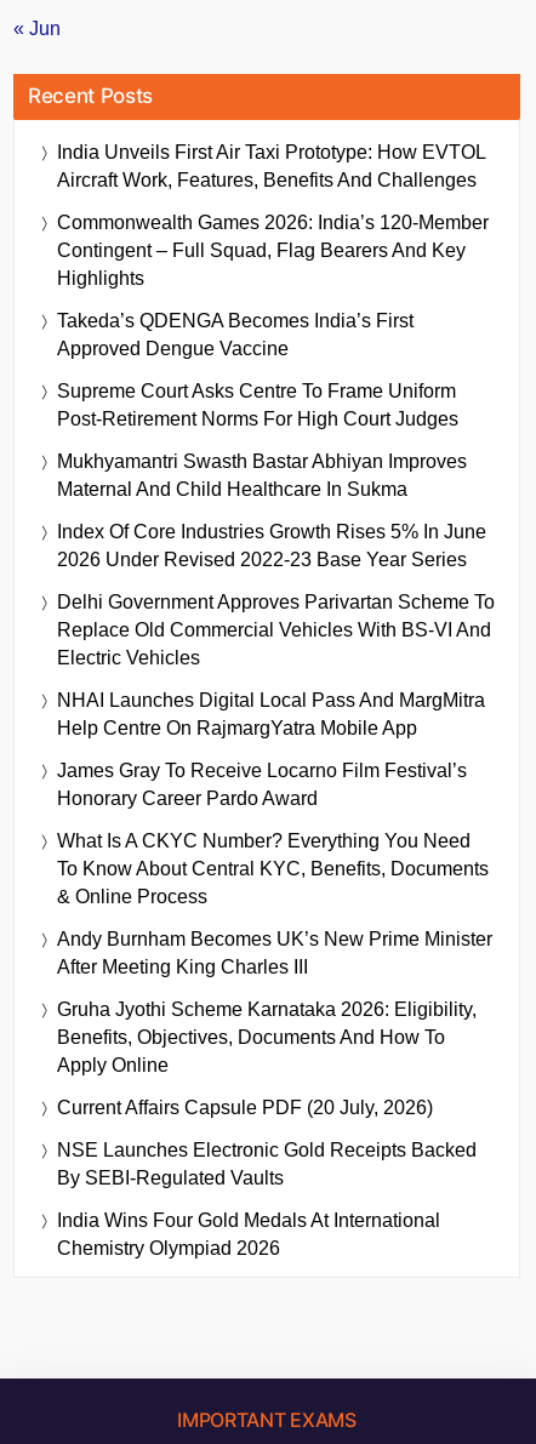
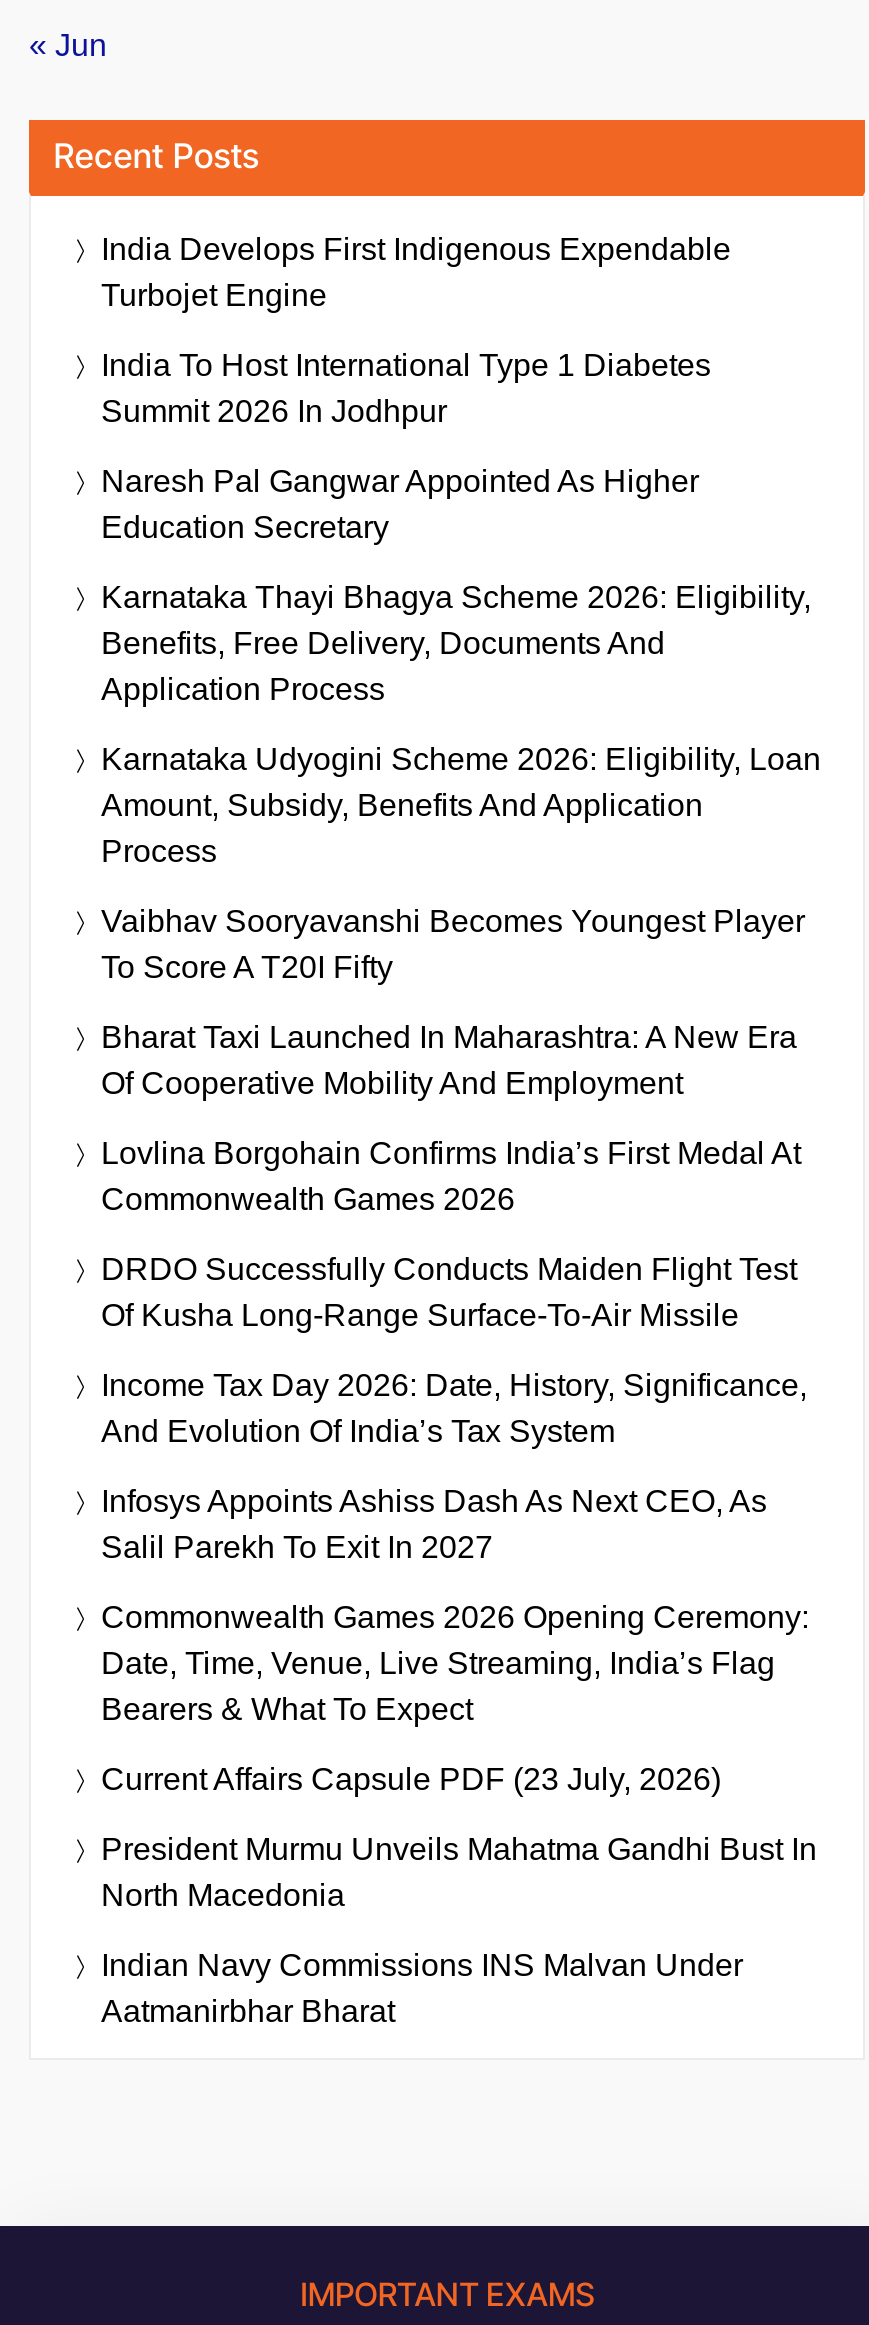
[57,142,485,191] India Unveils First Air Taxi Prototype: How EVTOL | Aircraft Work, Features, Benefits And Challenges -> [101,233,731,313] India Develops First Indigenous Expendable | Turbojet Engine
[57,213,489,289] Commonwealth Games 2026: India’s 120-Member | Contingent – Full Squad, Flag Bearers And Key | Highlights -> [101,349,711,429] India To Host International Type 1 Diabetes | Summit 2026 In Jodhpur
[57,311,414,359] Takeda’s QDENGA Becomes India’s First | Approved Dengue Vaccine -> [101,465,699,545] Naresh Pal Gangwar Appointed As Higher | Education Secretary
[57,381,458,430] Supreme Court Asks Centre To Frame Uniform | Post-Retirement Norms For High Court Judges -> [101,581,811,707] Karnataka Thayi Bhagya Scheme 2026: Eligibility, | Benefits, Free Delivery, Documents And | Application Process
[57,452,467,500] Mukhyamantri Swasth Bastar Abhiyan Improves | Maternal And Child Healthcare In Sukma -> [101,743,821,869] Karnataka Udyogini Scheme 2026: Eligibility, Loan | Amount, Subsidy, Benefits And Application | Process
[57,522,486,570] Index Of Core Industries Growth Rises 5% In June | 2026 Under Revised 2022-23 Base Year Series -> [101,905,805,985] Vaibhav Sooryavanshi Becomes Youngest Player | To Score A T20I Fifty
[57,592,495,669] Delhi Government Approves Parivartan Scheme To | Replace Old Commercial Vehicles With BS-VI And | Electric Vehicles -> [101,1021,797,1101] Bharat Taxi Launched In Maharashtra: A New Era | Of Cooperative Mobility And Employment
[57,690,485,739] NHAI Launches Digital Local Pass And MargMitra | Help Centre On RajmargYatra Mobile App -> [101,1137,801,1217] Lovlina Borgohain Confirms India’s First Medal At | Commonwealth Games 2026
[57,761,467,809] James Gray To Receive Locarno Film Festival’s | Honorary Career Pardo Award -> [101,1253,797,1333] DRDO Successfully Conducts Maiden Flight Test | Of Kusha Long-Range Surface-To-Air Missile
[57,831,489,907] What Is A CKYC Number? Everything You Need | To Know About Central KYC, Benefits, Documents | & Online Process -> [101,1369,807,1449] Income Tax Day 2026: Date, History, Significance, | And Evolution Of India’s Tax System
[57,929,492,978] Andy Burnham Becomes UK’s New Prime Minister | After Meeting King Charles III -> [101,1485,767,1565] Infosys Appoints Ashiss Dash As Next CEO, As | Salil Parekh To Exit In 2027
[57,1000,477,1076] Gruha Jyothi Scheme Karnataka 2026: Eligibility, | Benefits, Objectives, Documents And How To | Apply Online -> [101,1601,809,1727] Commonwealth Games 2026 Opening Ceremony: | Date, Time, Venue, Live Streaming, India’s Flag | Bearers & What To Expect
[57,1098,433,1118] Current Affairs Capsule PDF (20 July, 2026) -> [101,1763,721,1797] Current Affairs Capsule PDF (23 July, 2026)
[57,1140,477,1189] NSE Launches Electronic Gold Receipts Backed | By SEBI-Regulated Vaults -> [101,1833,817,1913] President Murmu Unveils Mahatma Gandhi Bust In | North Macedonia
[57,1210,440,1259] India Wins Four Gold Medals At International | Chemistry Olympiad 2026 -> [101,1949,743,2029] Indian Navy Commissions INS Malvan Under | Aatmanirbhar Bharat

